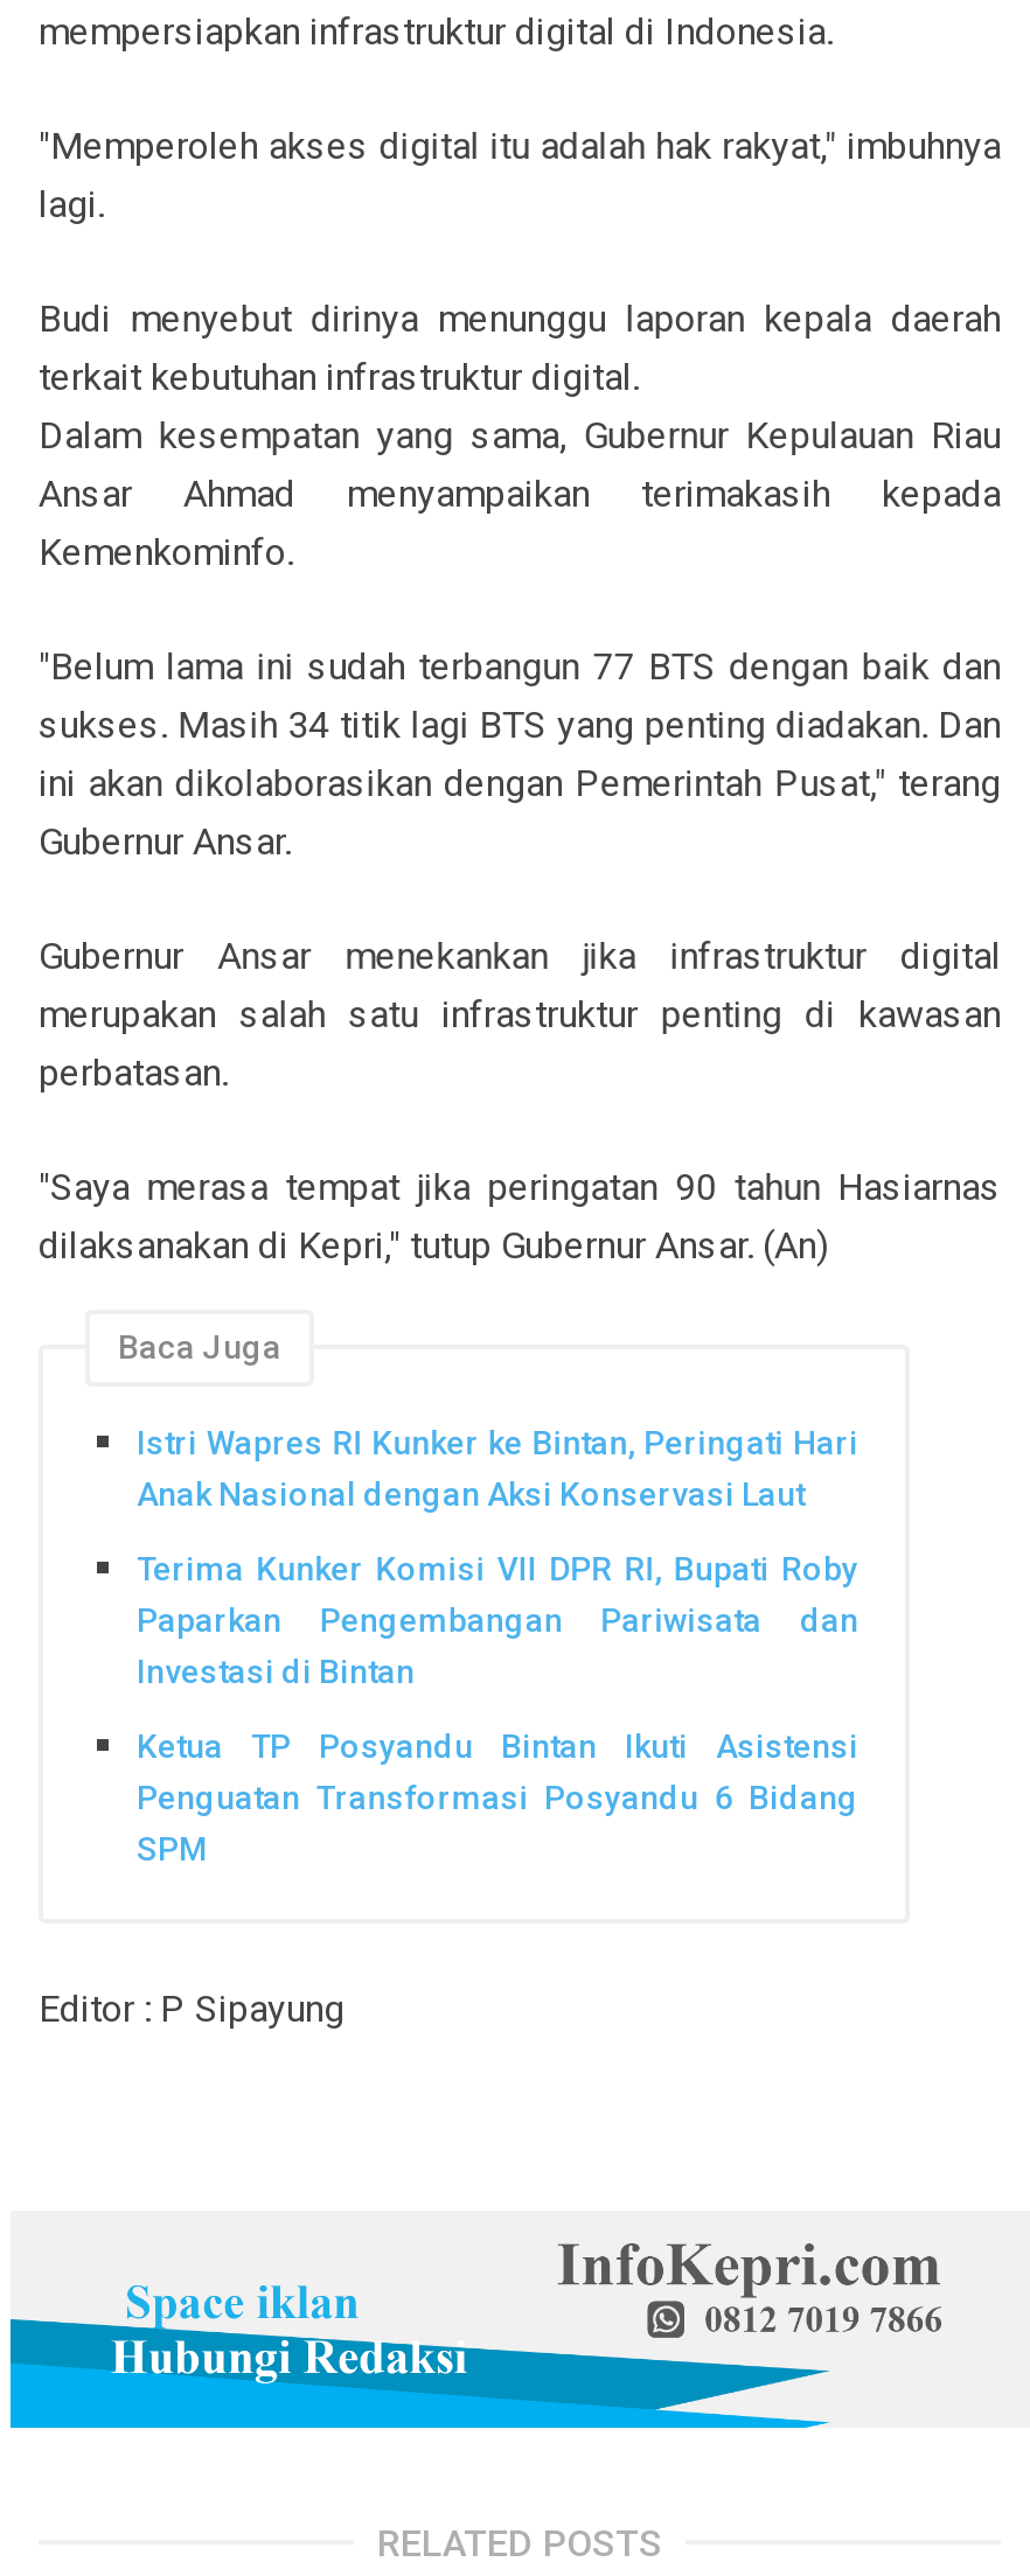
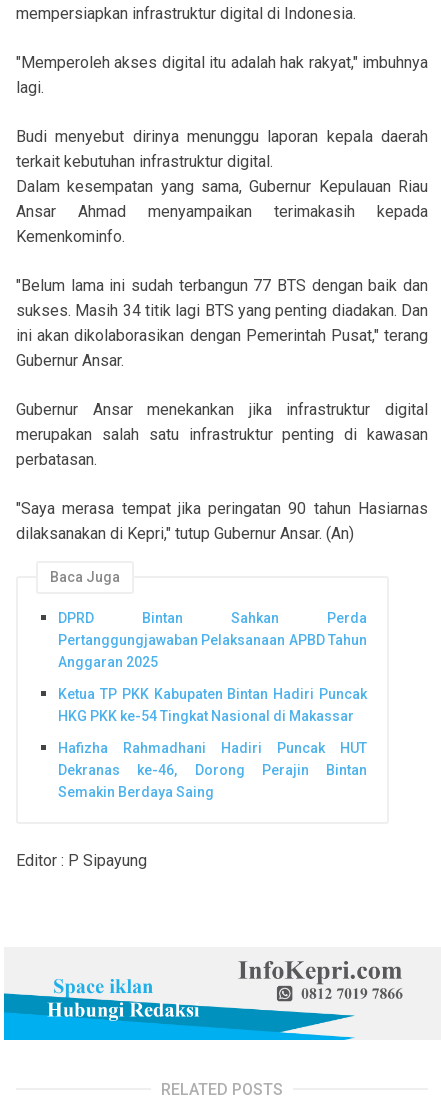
[137,1425,858,1514] Istri Wapres RI Kunker ke Bintan, Peringati Hari | Anak Nasional dengan Aksi Konservasi Laut -> [58,610,367,670] DPRD Bintan Sahkan Perda | Pertanggungjawaban Pelaksanaan APBD Tahun | Anggaran 2025
[137,1550,858,1690] Terima Kunker Komisi VII DPR RI, Bupati Roby | Paparkan Pengembangan Pariwisata dan | Investasi di Bintan -> [58,686,367,724] Ketua TP PKK Kabupaten Bintan Hadiri Puncak | HKG PKK ke-54 Tingkat Nasional di Makassar
[137,1727,858,1867] Ketua TP Posyandu Bintan Ikuti Asistensi | Penguatan Transformasi Posyandu 6 Bidang | SPM -> [58,740,367,800] Hafizha Rahmadhani Hadiri Puncak HUT | Dekranas ke-46, Dorong Perajin Bintan | Semakin Berdaya Saing

